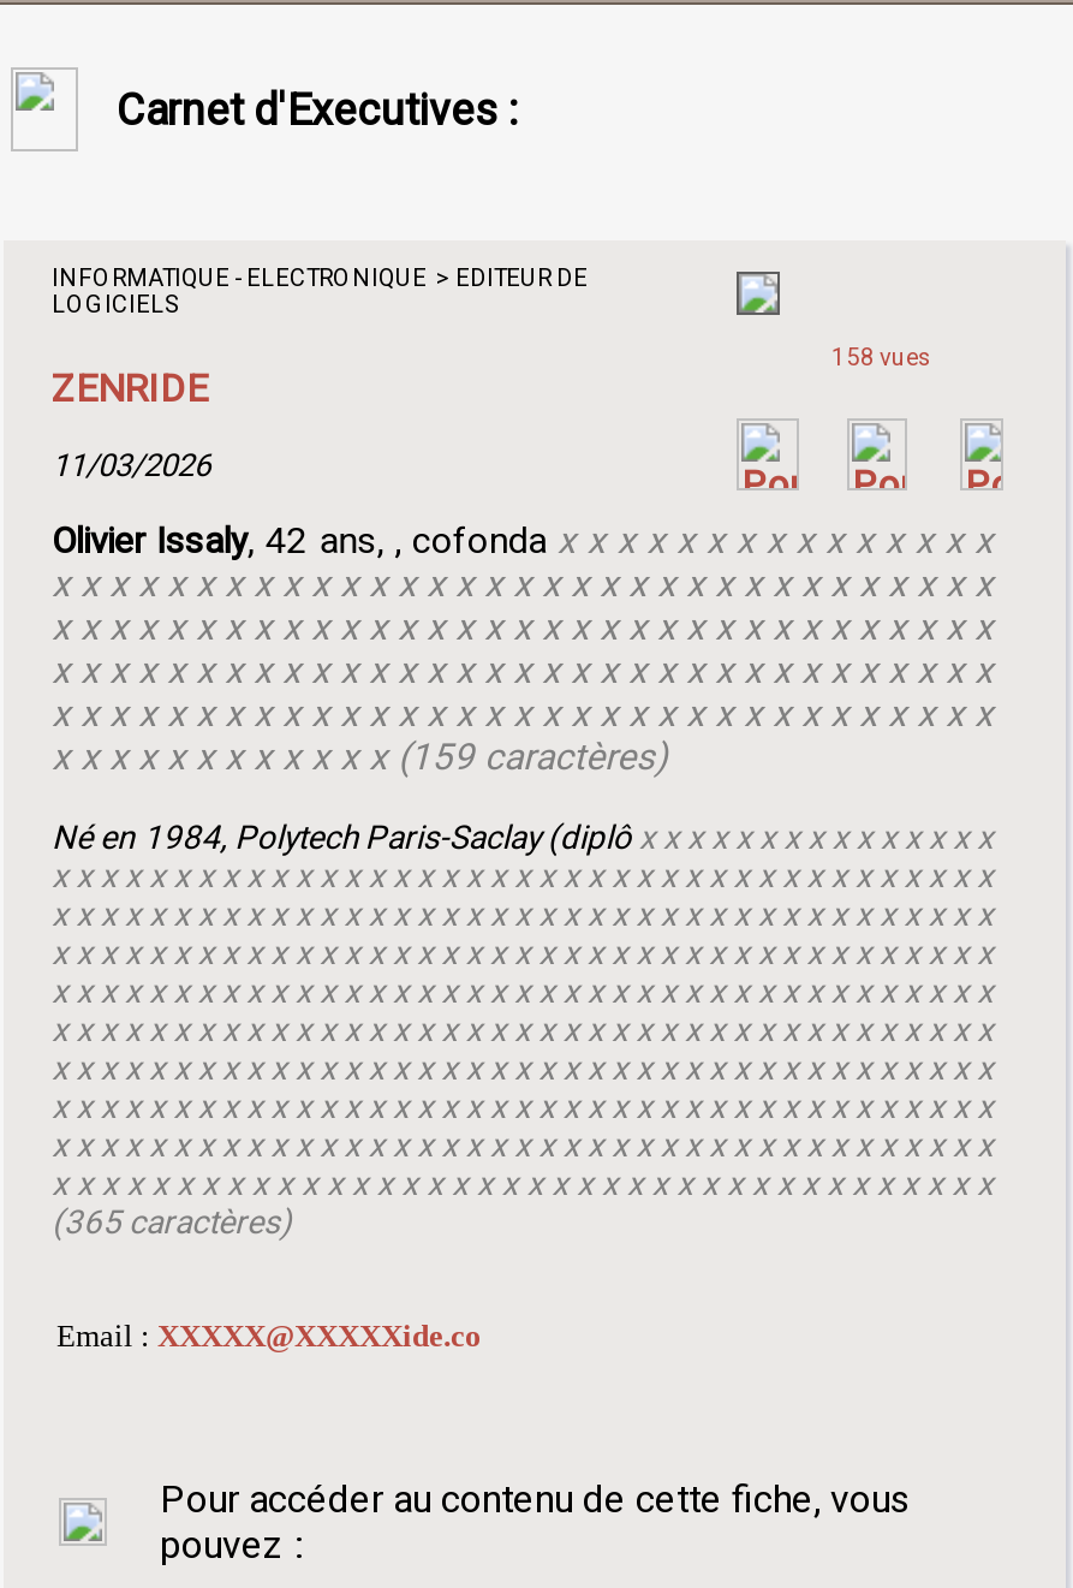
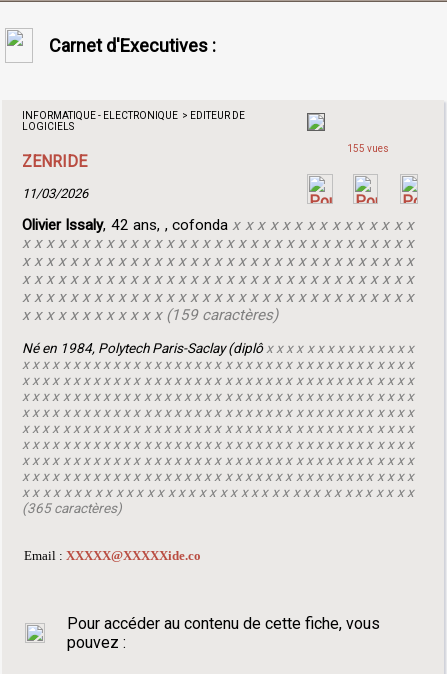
[831,344,932,370] 158 vues -> [346,143,388,154] 155 vues

